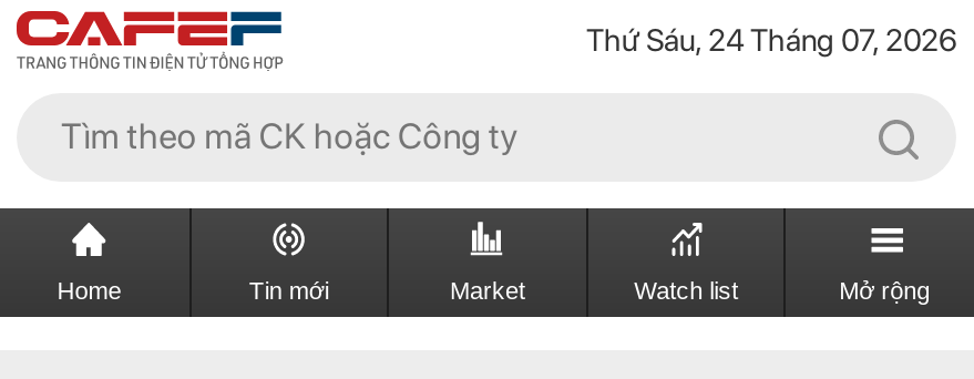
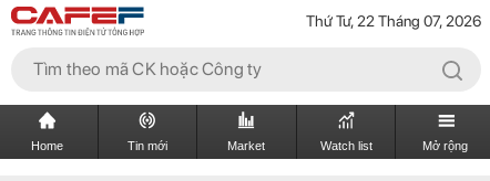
[586,22,956,58] Thứ Sáu, 24 Tháng 07, 2026 -> [306,12,481,30] Thứ Tư, 22 Tháng 07, 2026

